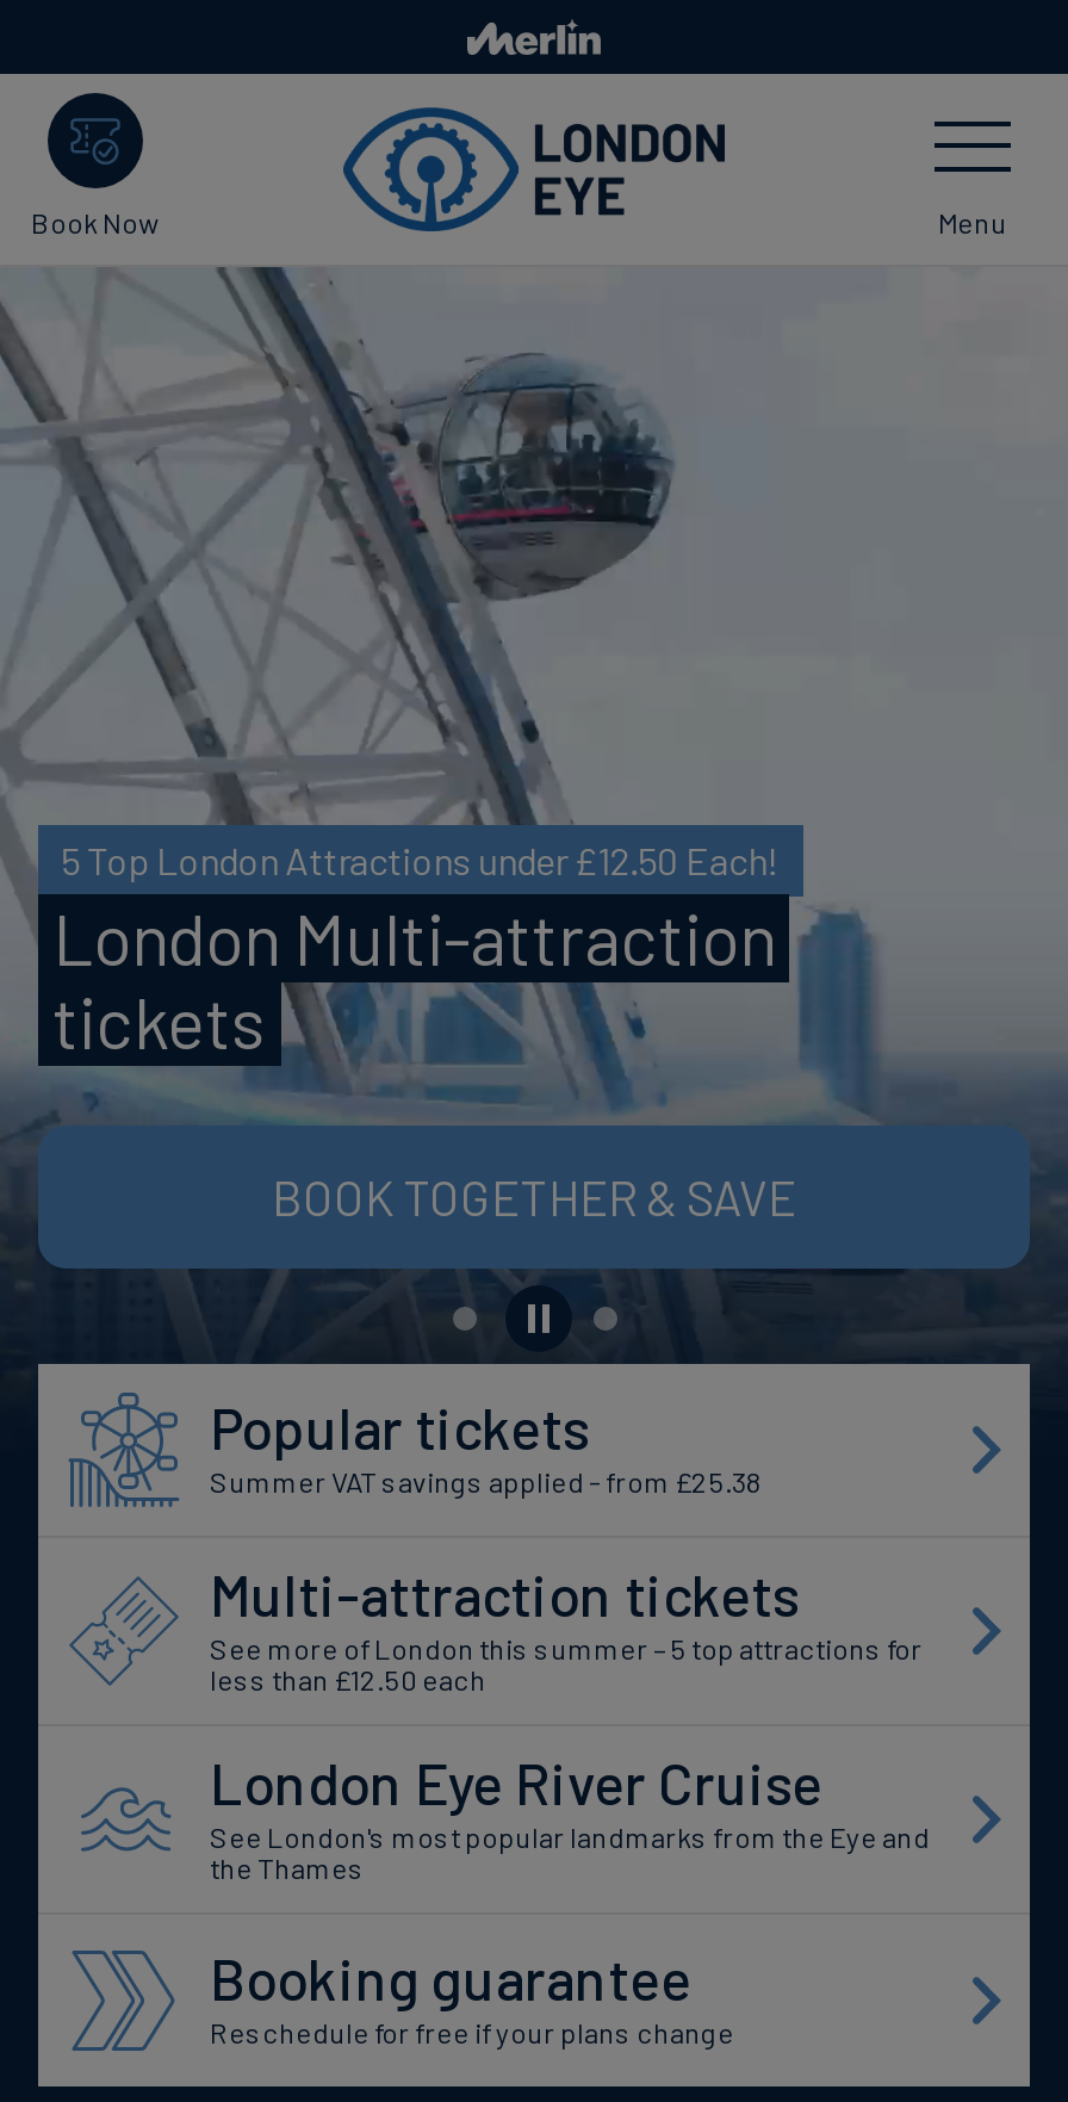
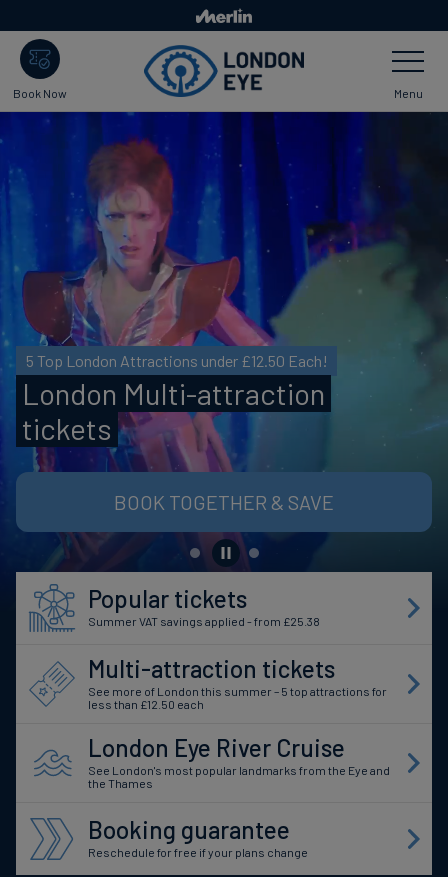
[7,265,1061,1383] [image] -> [3,111,445,578] [image]

